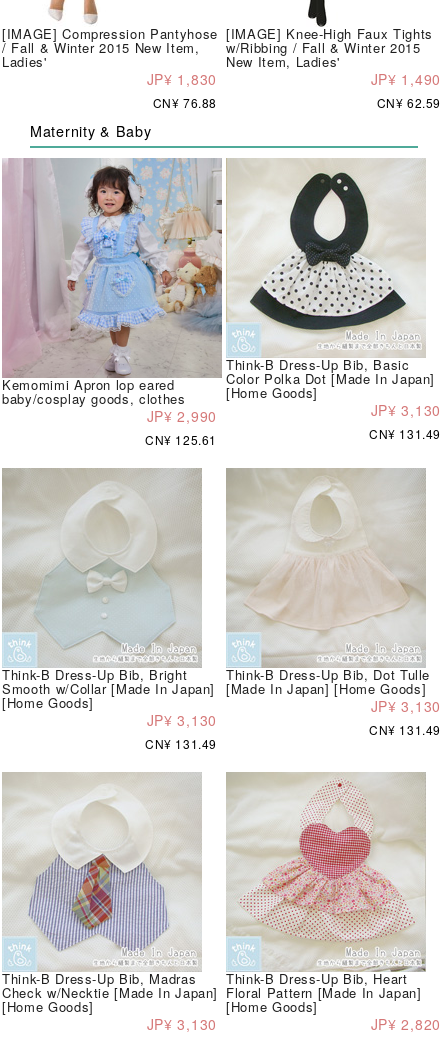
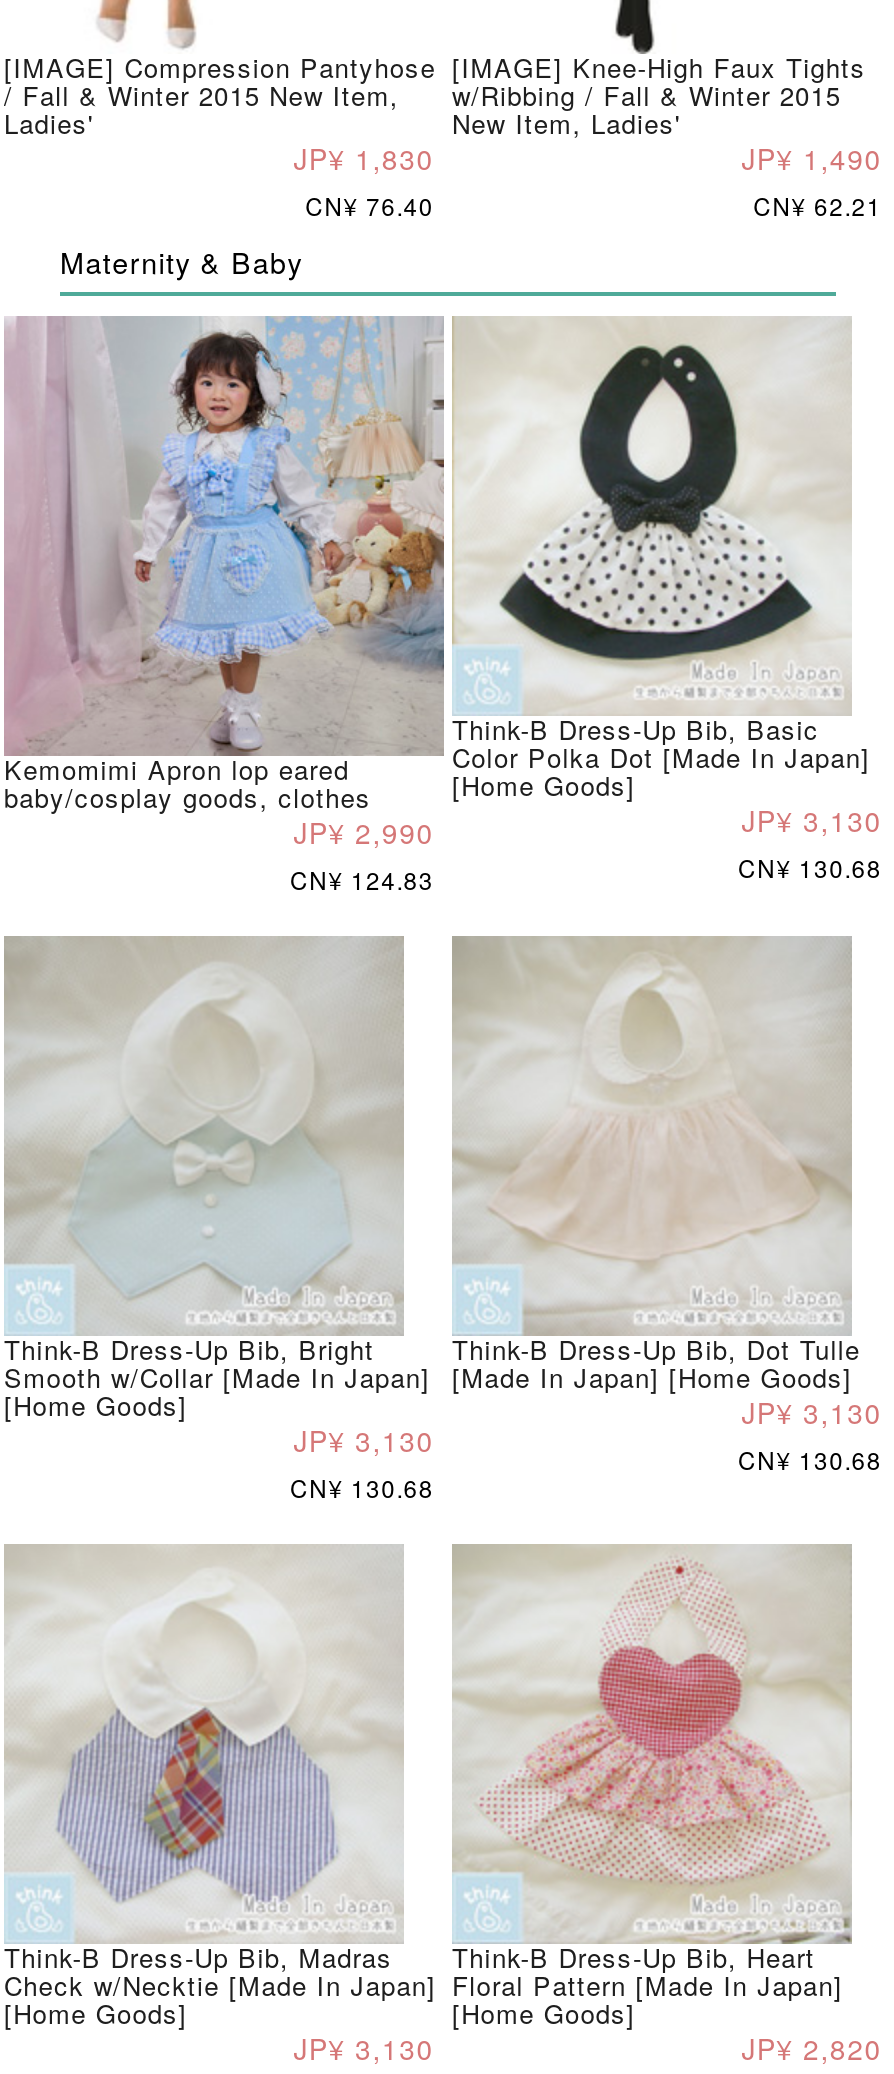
[153,94,217,111] CN¥ 76.88 -> [305,188,434,222] CN¥ 76.40
[377,94,441,111] CN¥ 62.59 -> [753,188,882,222] CN¥ 62.21
[369,425,441,442] CN¥ 131.49 -> [738,850,882,884] CN¥ 130.68
[145,431,217,448] CN¥ 125.61 -> [290,862,434,896] CN¥ 124.83
[369,721,441,738] CN¥ 131.49 -> [738,1442,882,1476] CN¥ 130.68
[145,735,217,752] CN¥ 131.49 -> [290,1470,434,1504] CN¥ 130.68

